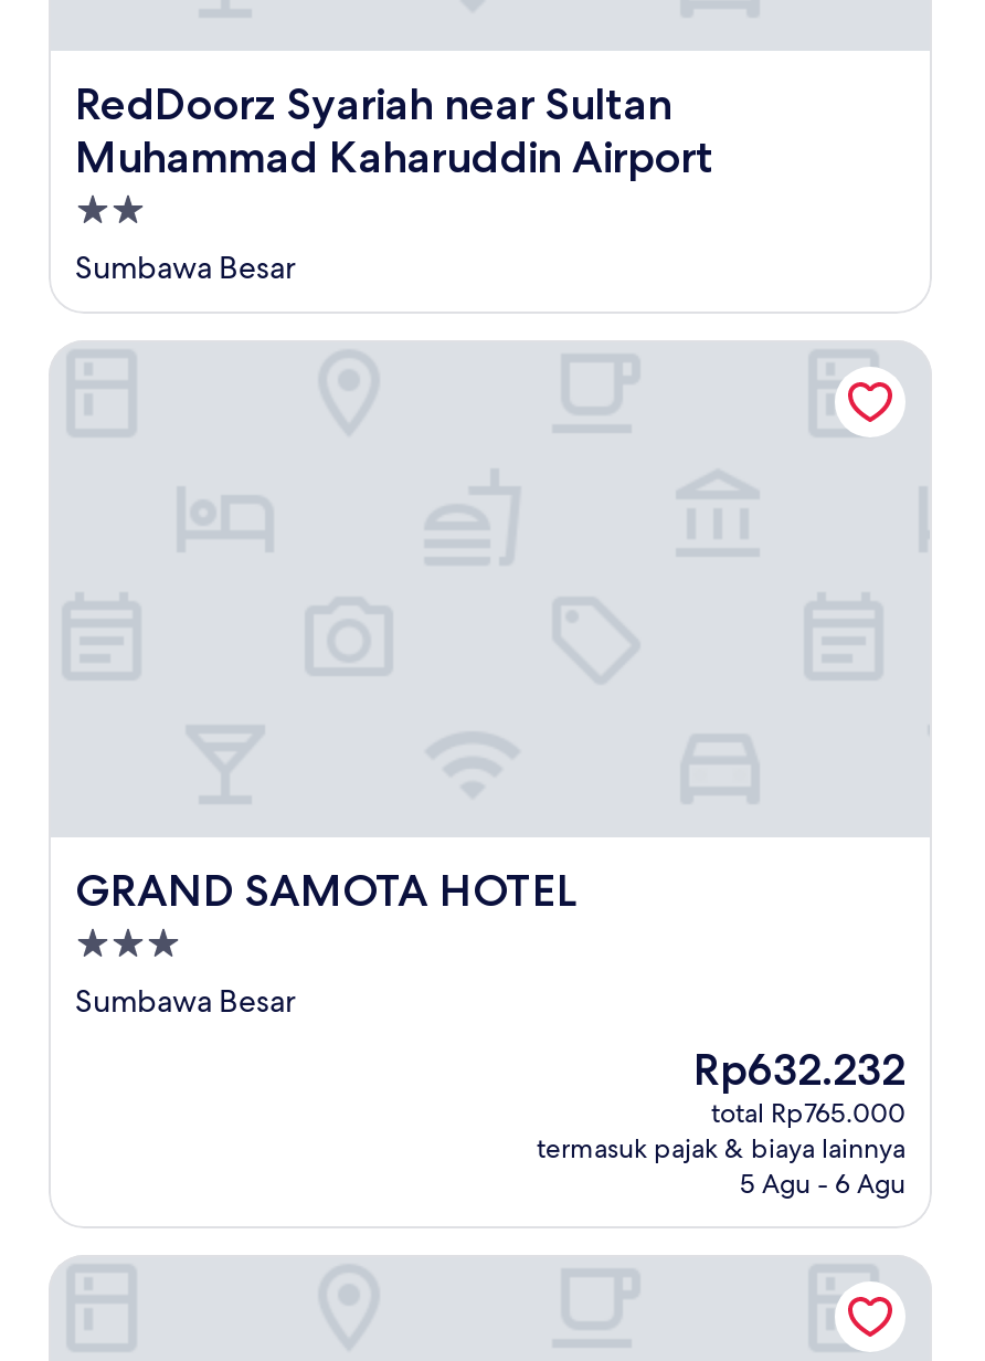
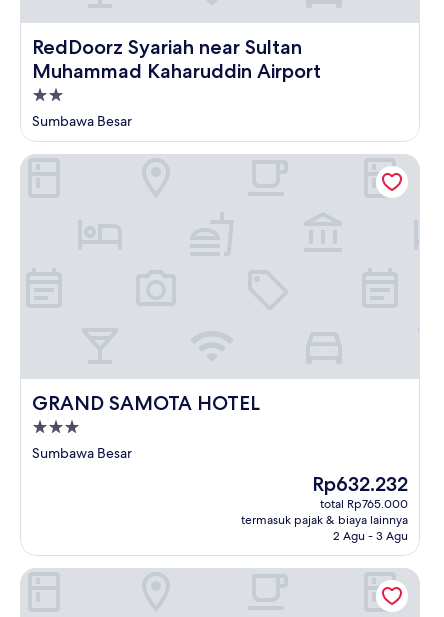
[740,1167,905,1202] 5 Agu - 6 Agu -> [333,528,408,544] 2 Agu - 3 Agu

